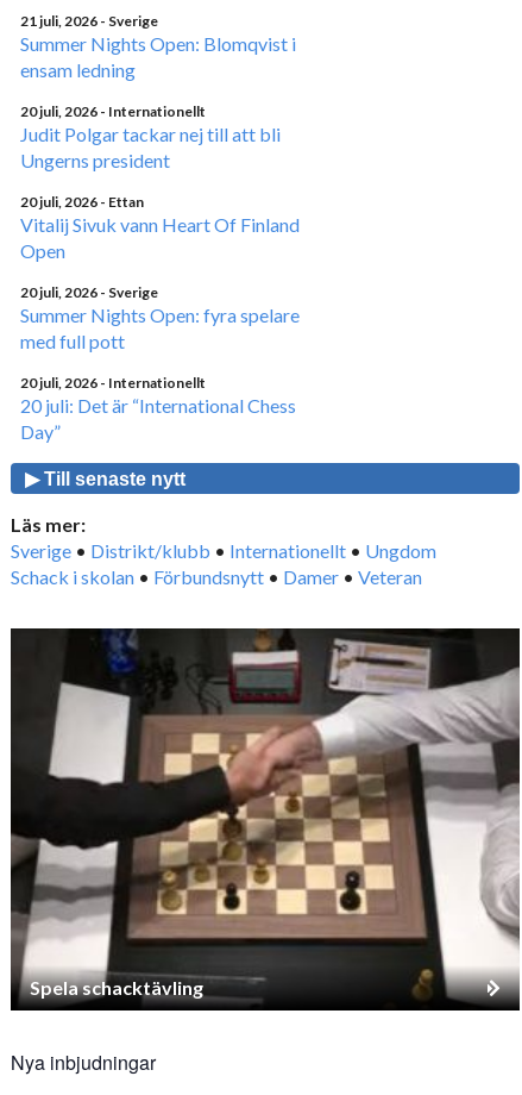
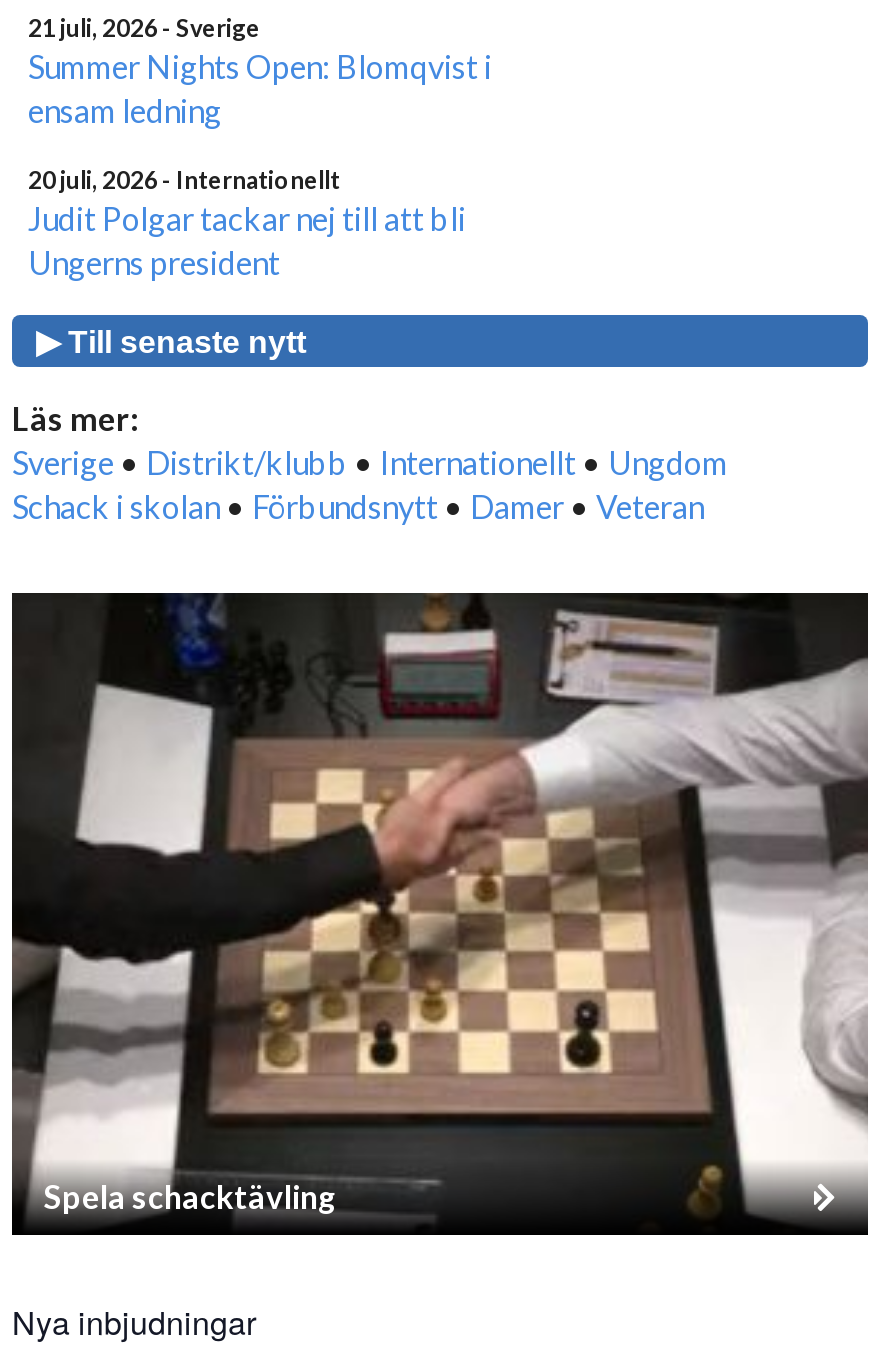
[20,193,300,443] 20 juli, 2026 - Ettan | Vitalij Sivuk vann Heart Of Finland | Open | 20 juli, 2026 - Sverige | Summer Nights Open: fyra spelare | med full pott | 20 juli, 2026 - Internationellt | 20 juli: Det är “International Chess | Day” -> none

